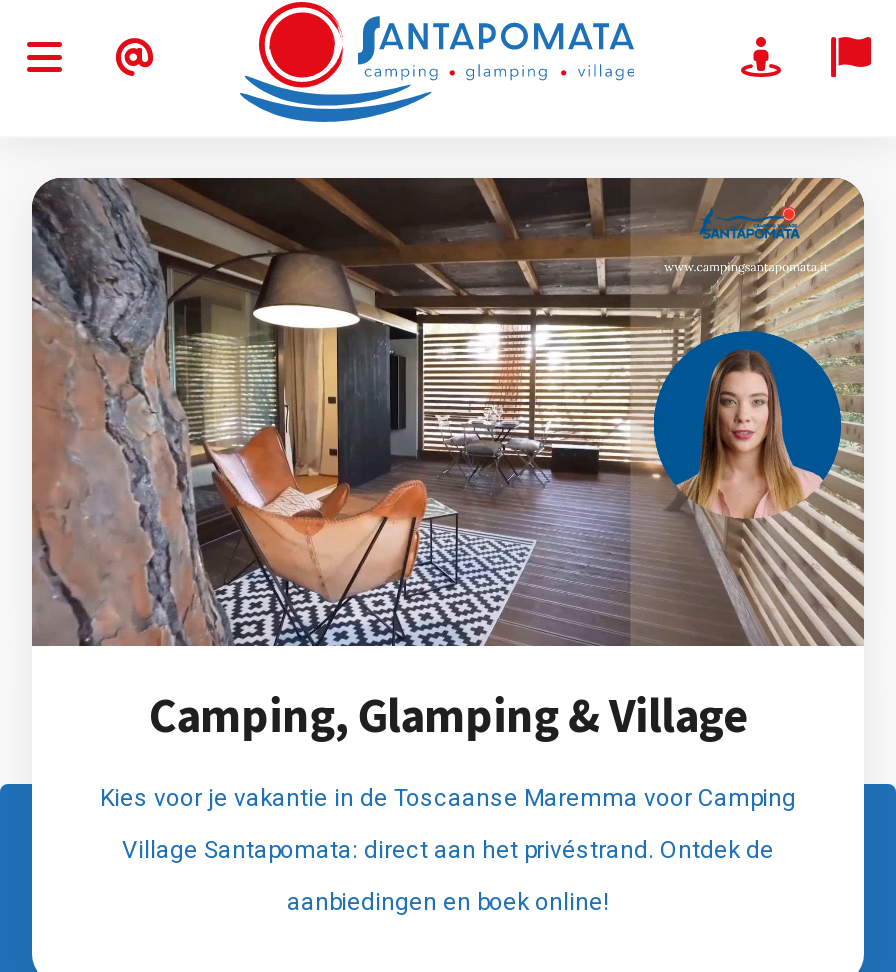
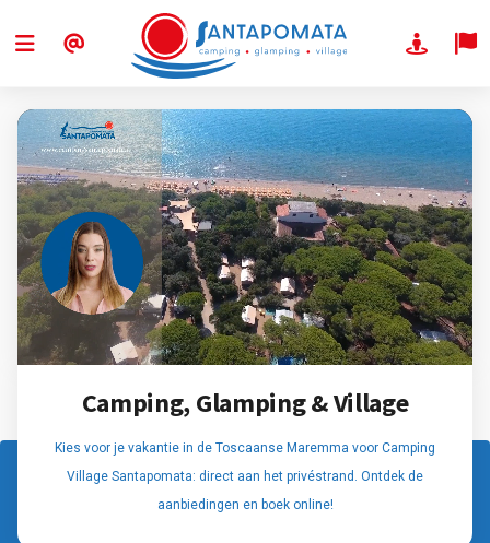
[30,176,866,648] [image] -> [17,108,474,366] [image]

